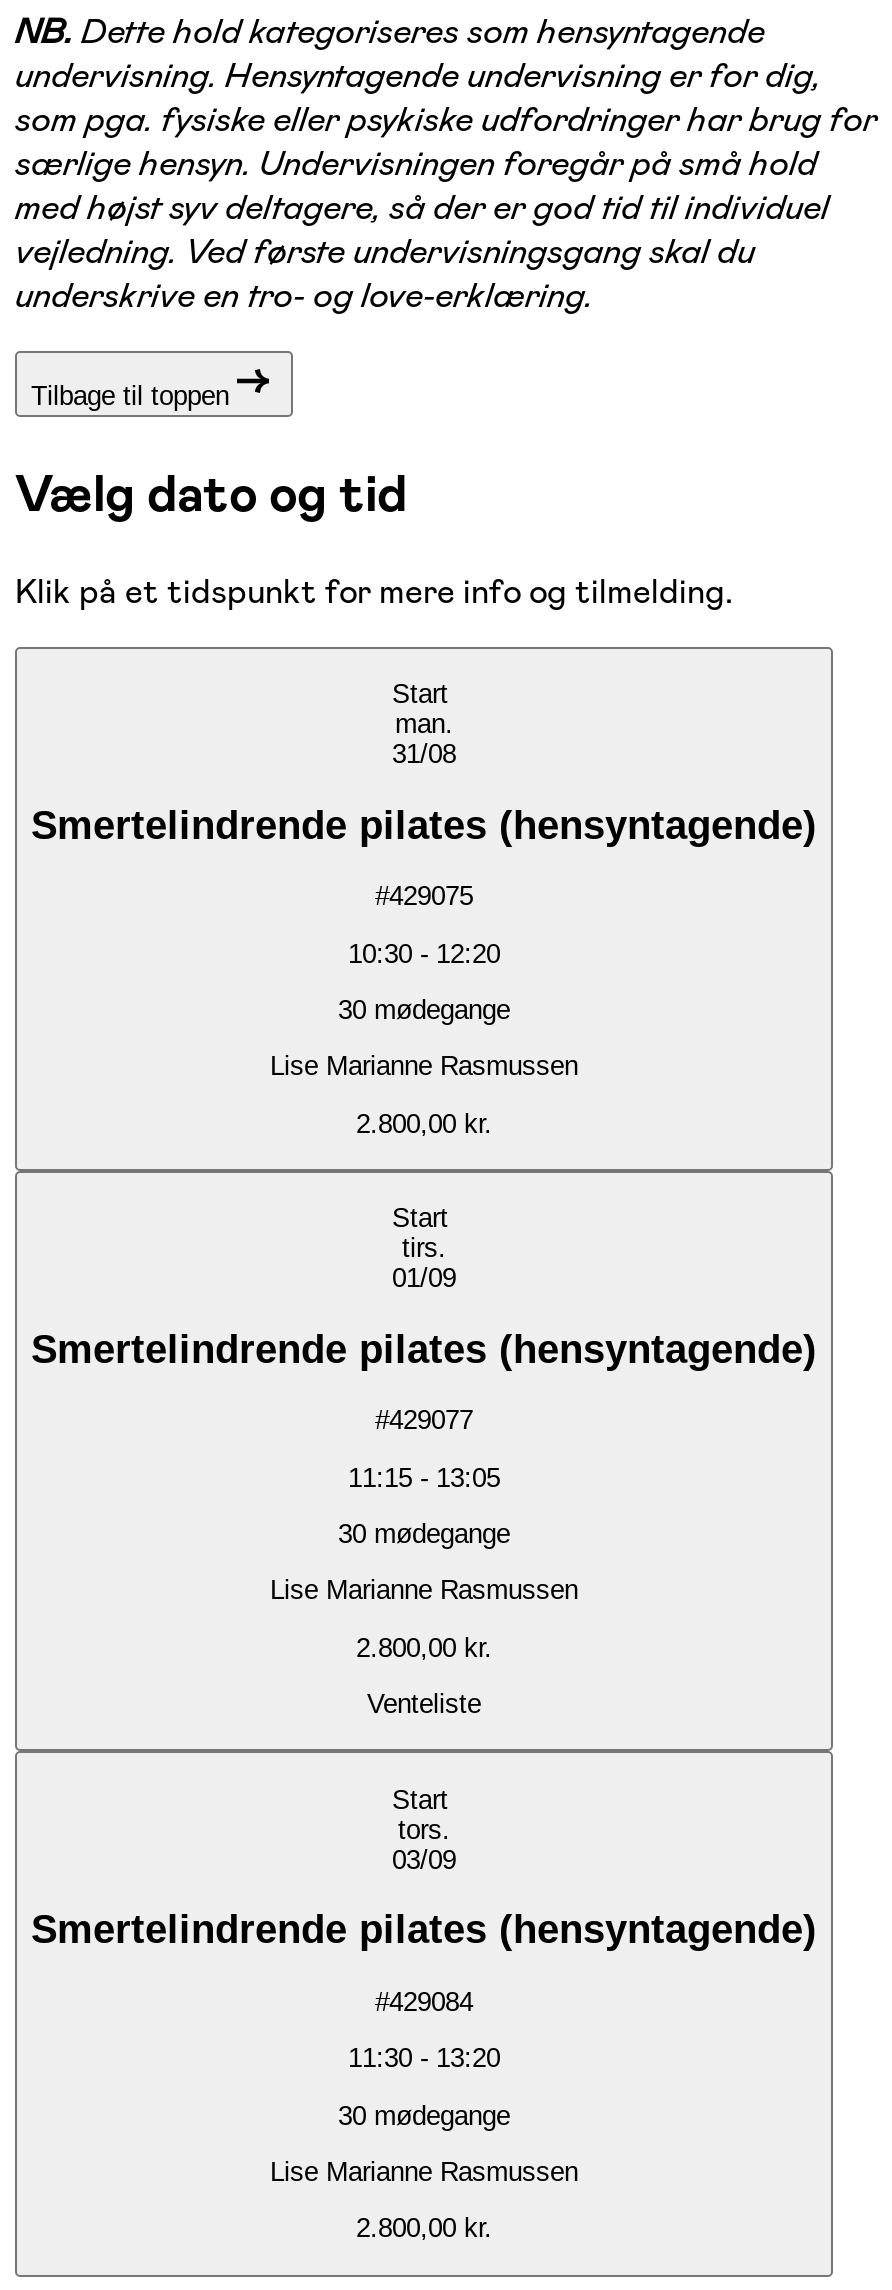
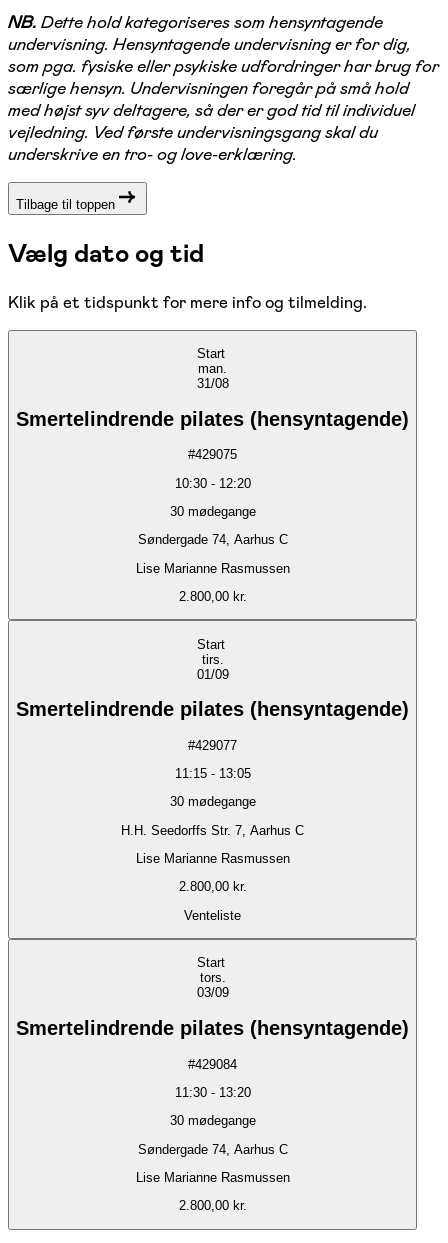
none -> [137,532,287,547] Søndergade 74, Aarhus C
none -> [121,823,304,838] H.H. Seedorffs Str. 7, Aarhus C
none -> [137,1141,287,1156] Søndergade 74, Aarhus C

